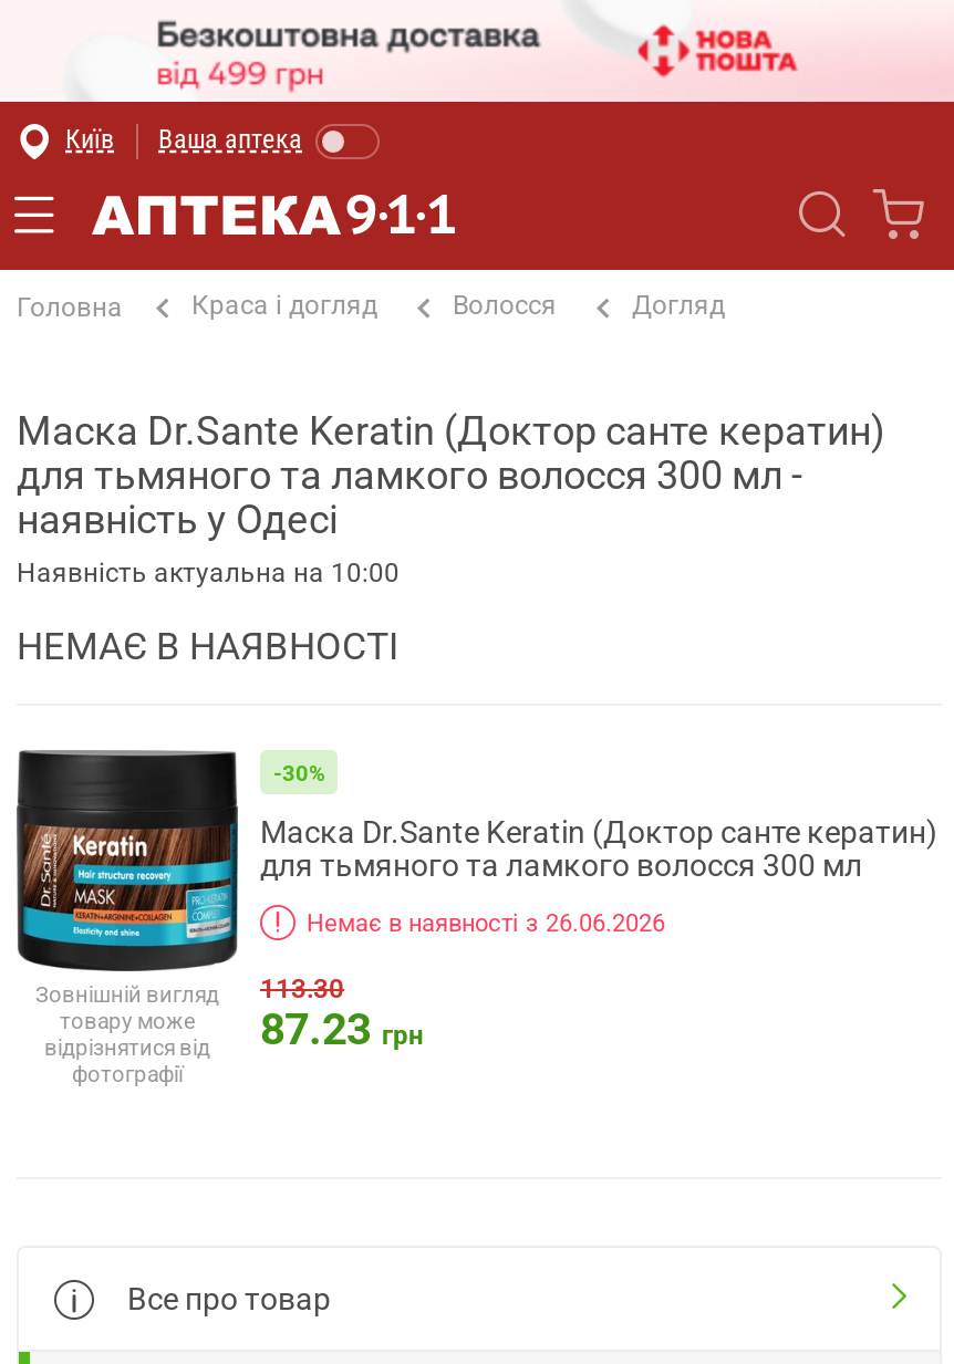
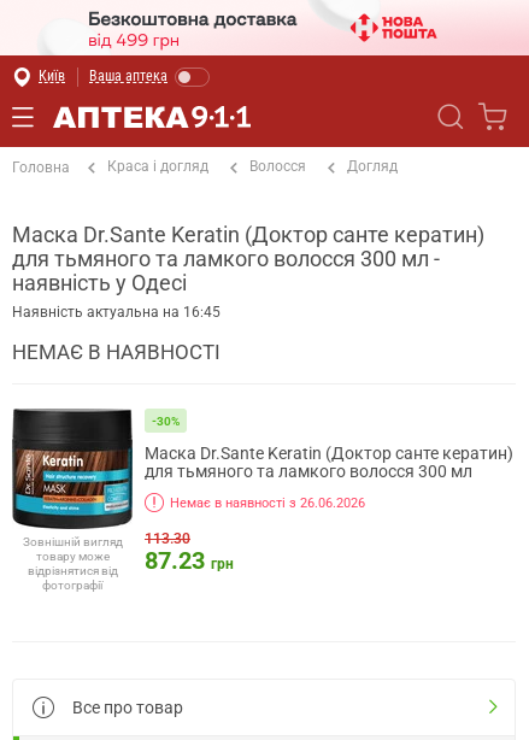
[17,558,400,589] Наявність актуальна на 10:00 -> [12,304,221,321] Наявність актуальна на 16:45

